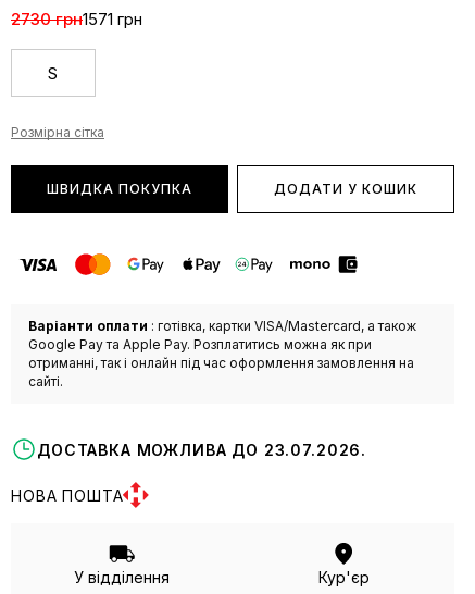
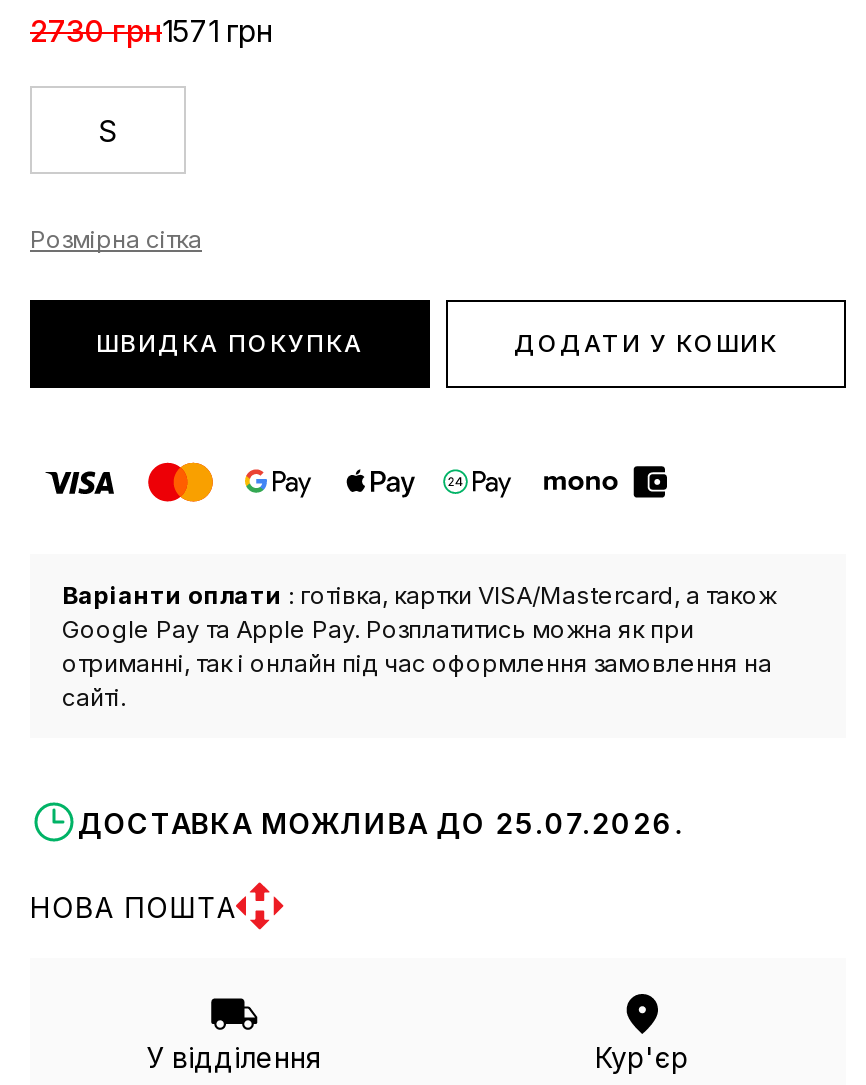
[37,440,366,459] ДОСТАВКА МОЖЛИВА ДО 23.07.2026. -> [78,805,684,839] ДОСТАВКА МОЖЛИВА ДО 25.07.2026.

